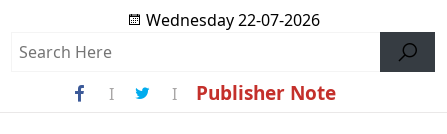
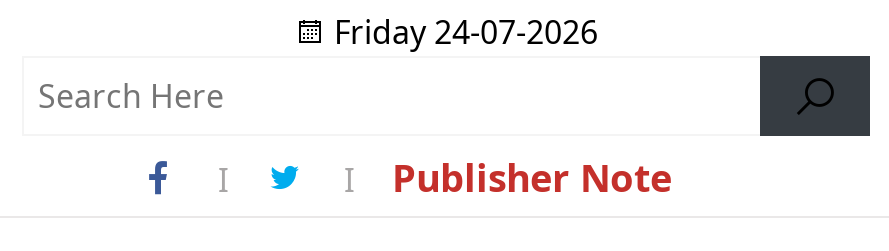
[142,9,320,31] Wednesday 22-07-2026 -> [326,10,598,54] Friday 24-07-2026

